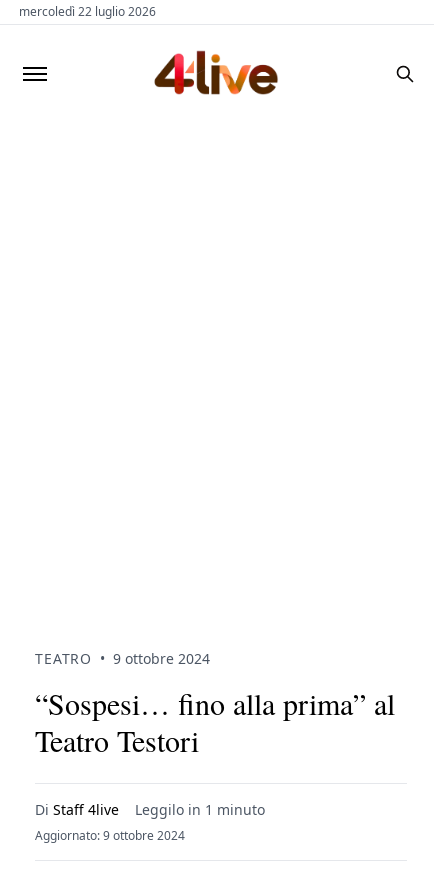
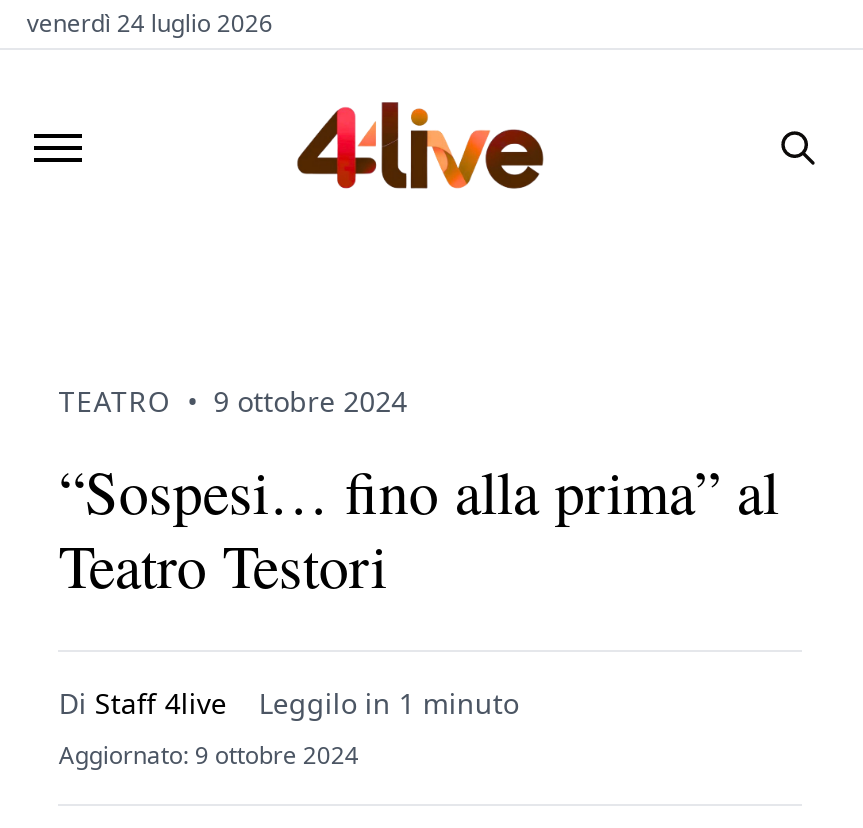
[19,3,156,20] mercoledì 22 luglio 2026 -> [27,6,273,40] venerdì 24 luglio 2026

